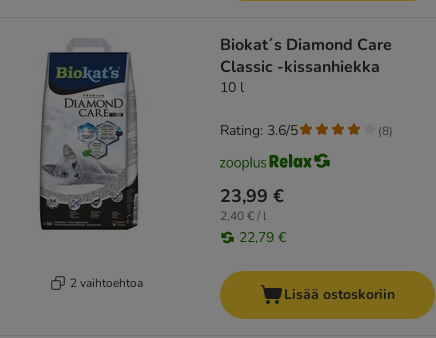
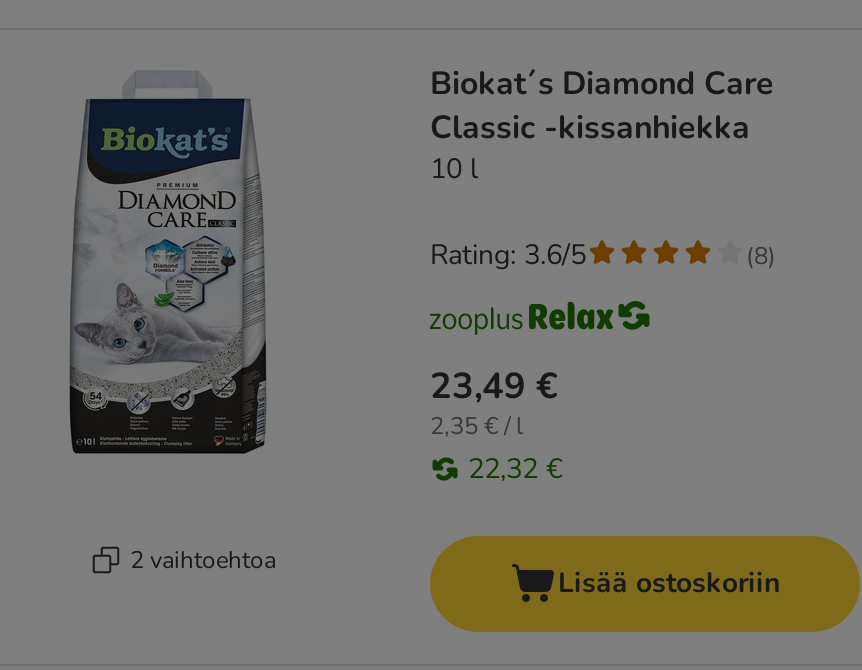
[220,184,284,208] 23,99 € -> [430,362,558,410] 23,49 €
[220,208,267,224] 2,40 € / l -> [430,410,524,442] 2,35 € / l
[239,228,286,247] 22,79 € -> [468,450,562,488] 22,32 €

